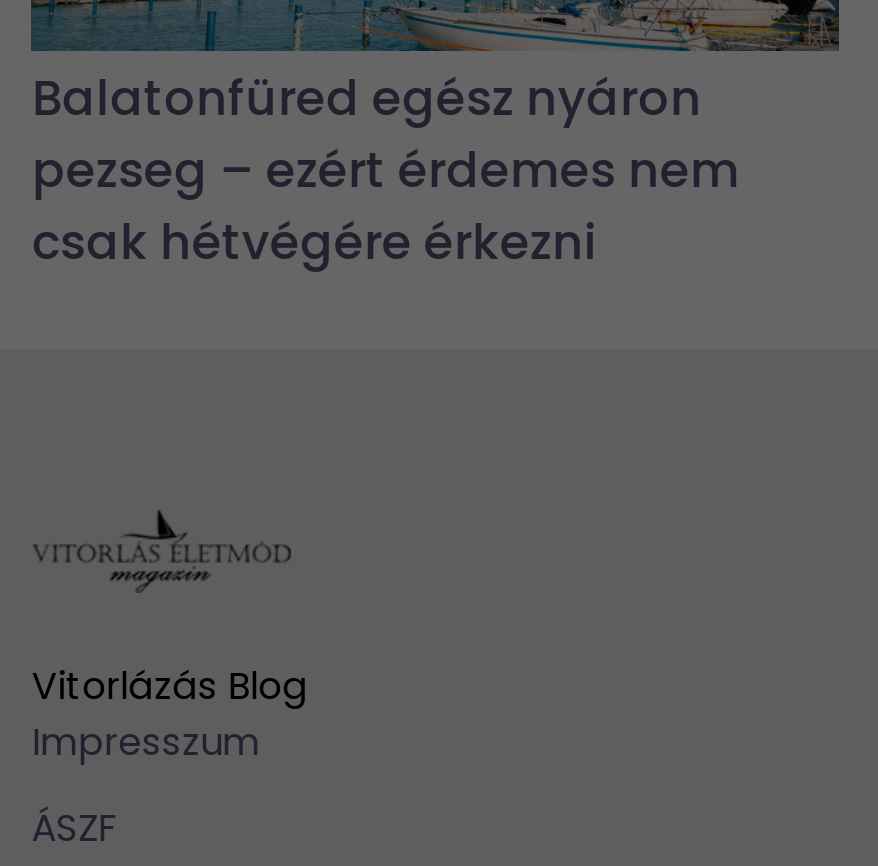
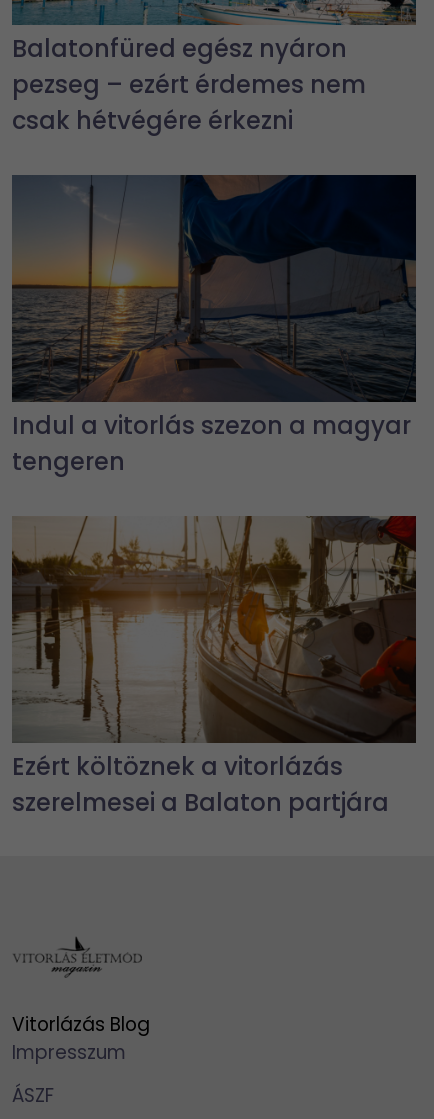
none -> [12,174,416,478] [image] | Indul a vitorlás szezon a magyar | tengeren
none -> [12,515,417,819] [image] | Ezért költöznek a vitorlázás | szerelmesei a Balaton partjára

